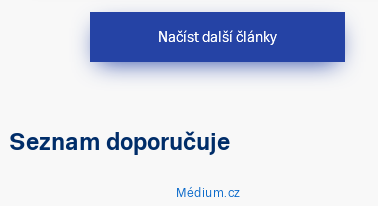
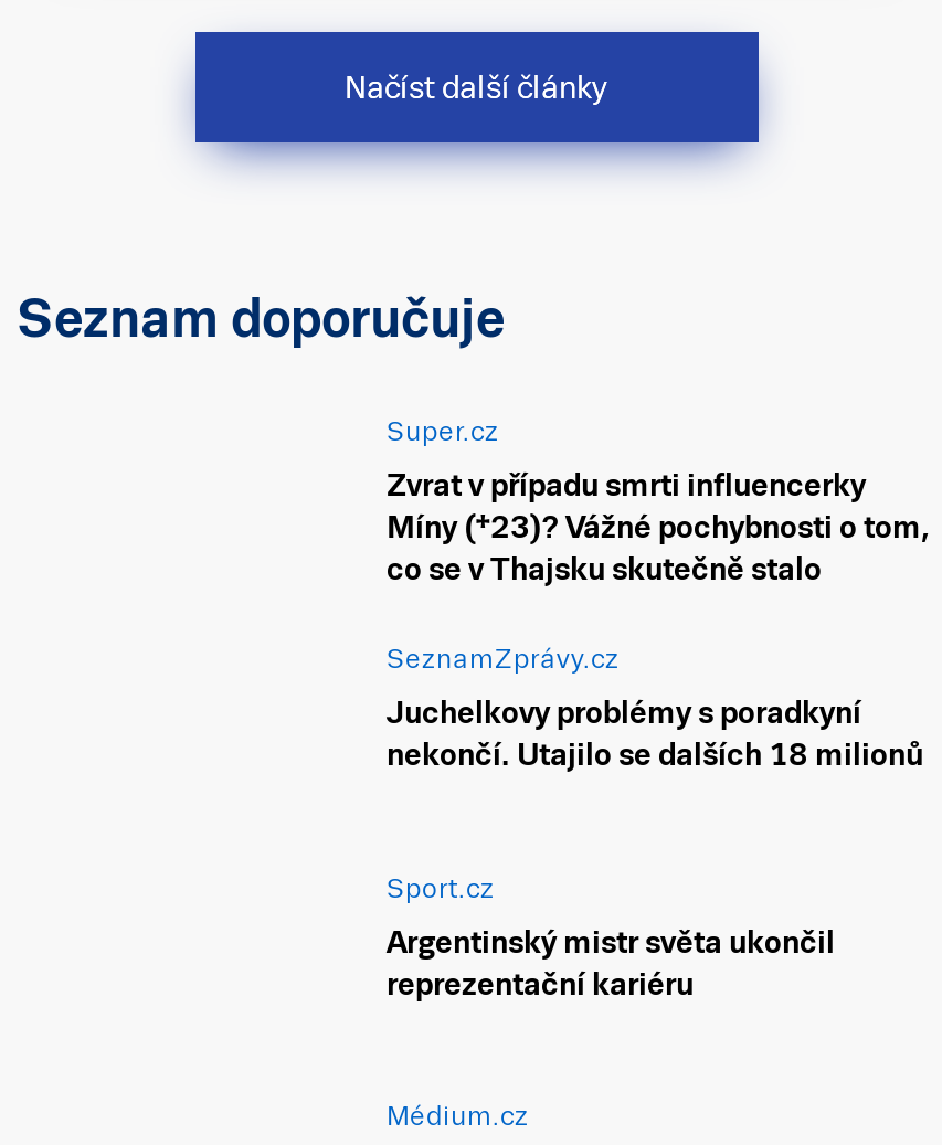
none -> [387,416,930,773] Super.cz | Zvrat v případu smrti influencerky | Míny (†23)? Vážné pochybnosti o tom, | co se v Thajsku skutečně stalo | SeznamZprávy.cz | Juchelkovy problémy s poradkyní | nekončí. Utajilo se dalších 18 milionů
none -> [387,873,835,1001] Sport.cz | Argentinský mistr světa ukončil | reprezentační kariéru

